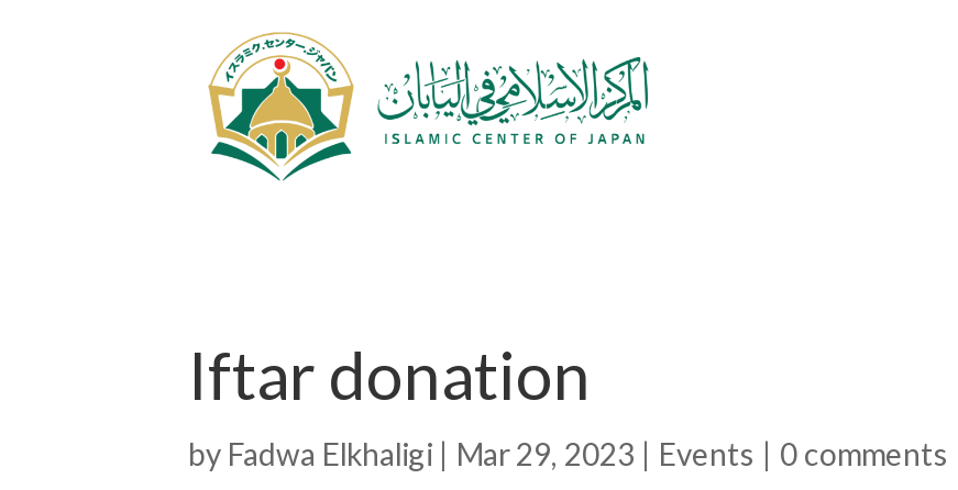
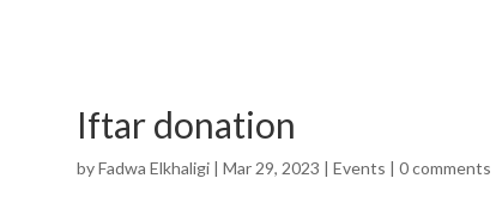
[206,31,355,182] [image] -> none
[375,55,650,147] [image] -> none

